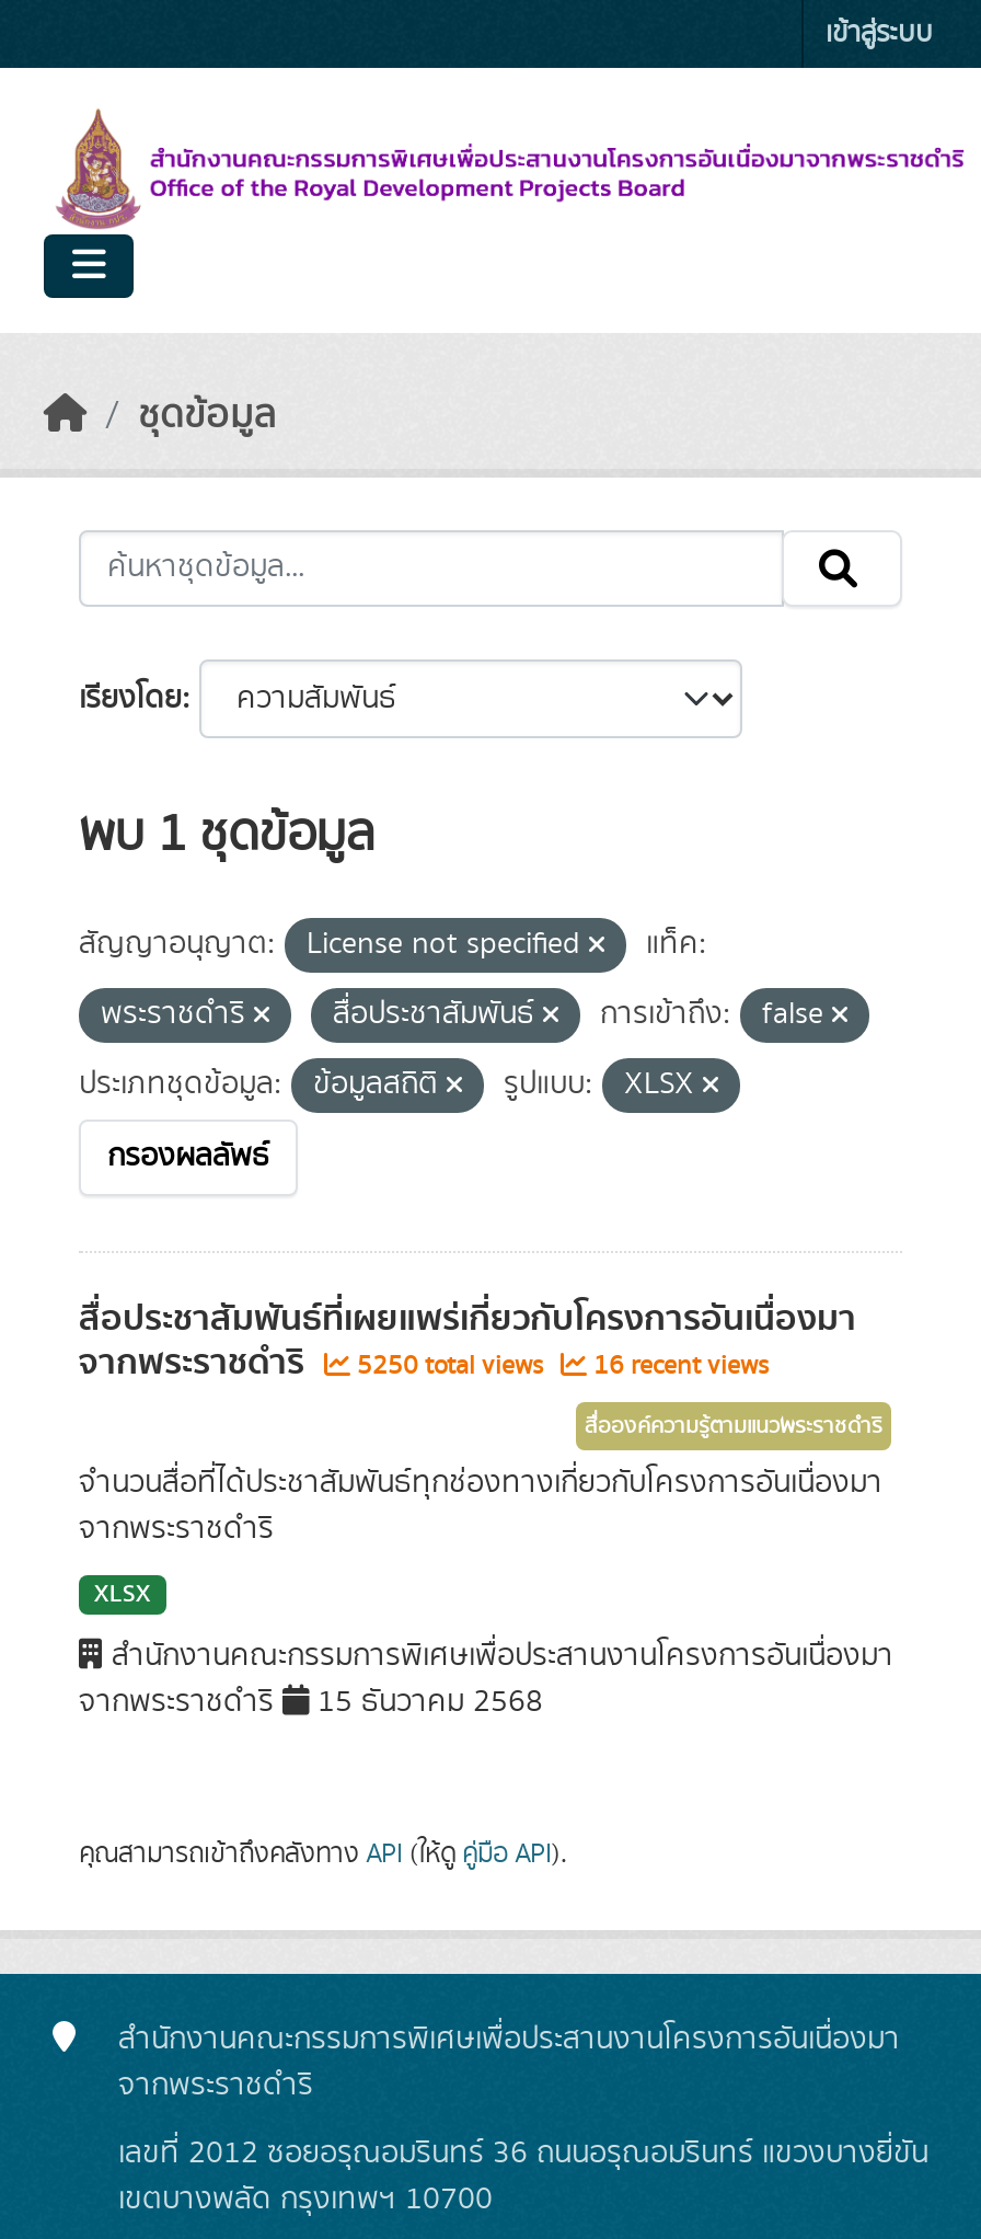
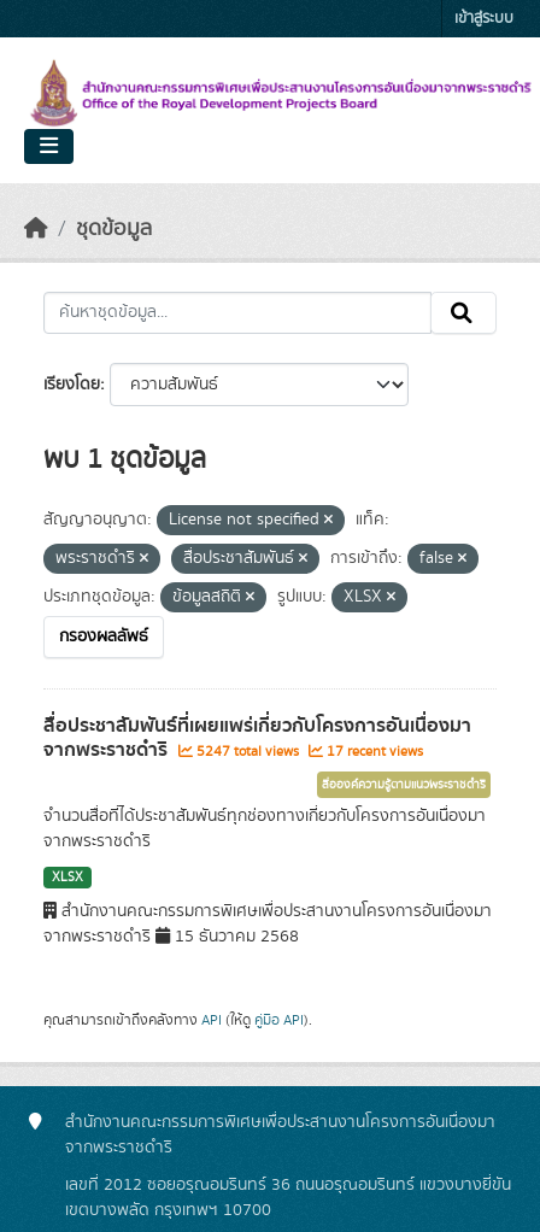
[350,1347,550,1385] 5250 total views -> [193,741,303,762] 5247 total views
[587,1347,769,1385] 16 recent views -> [323,741,423,762] 17 recent views

